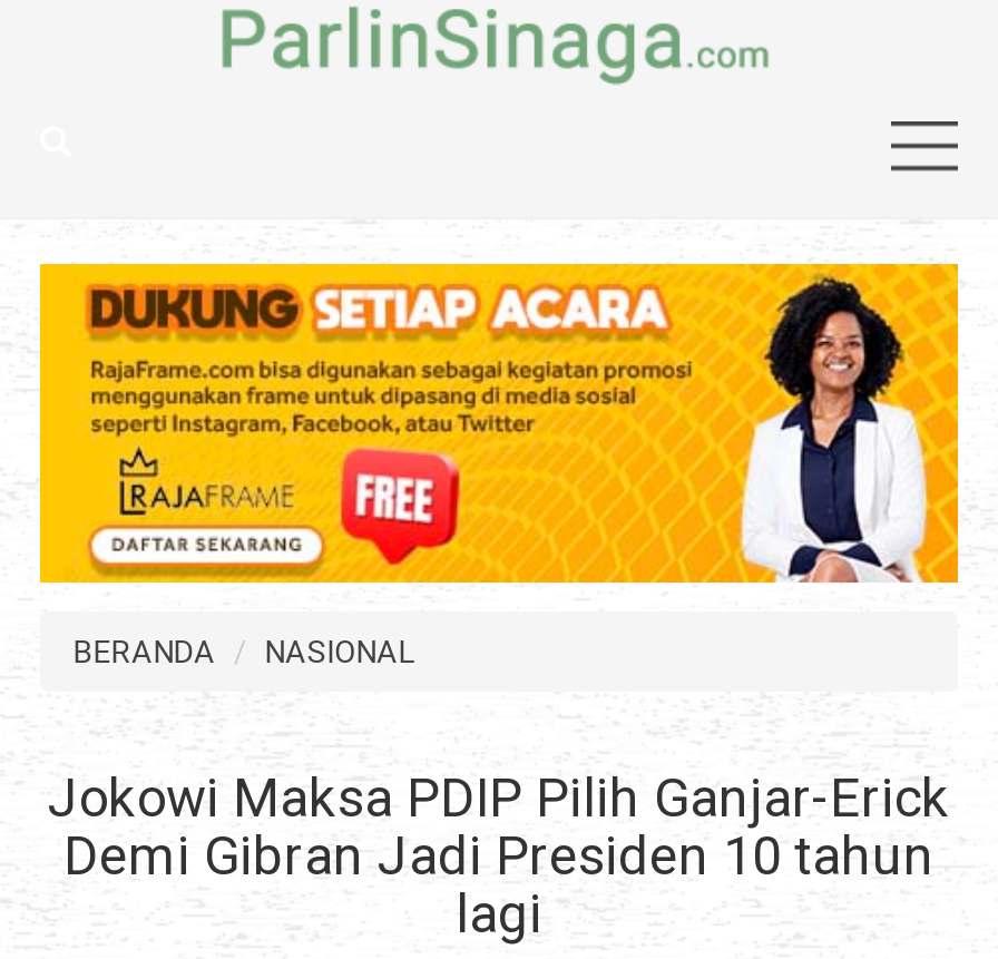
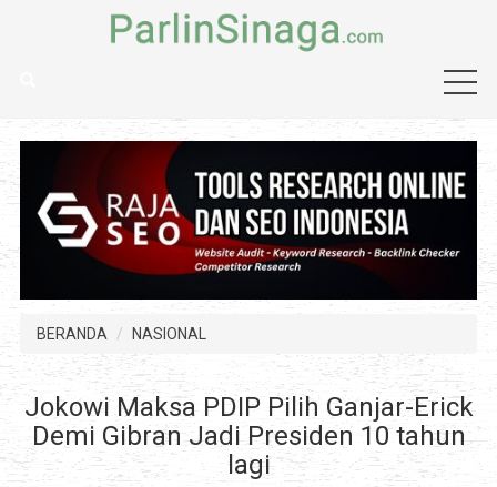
[38,262,960,585] [image] -> [19,140,478,301] [image]

